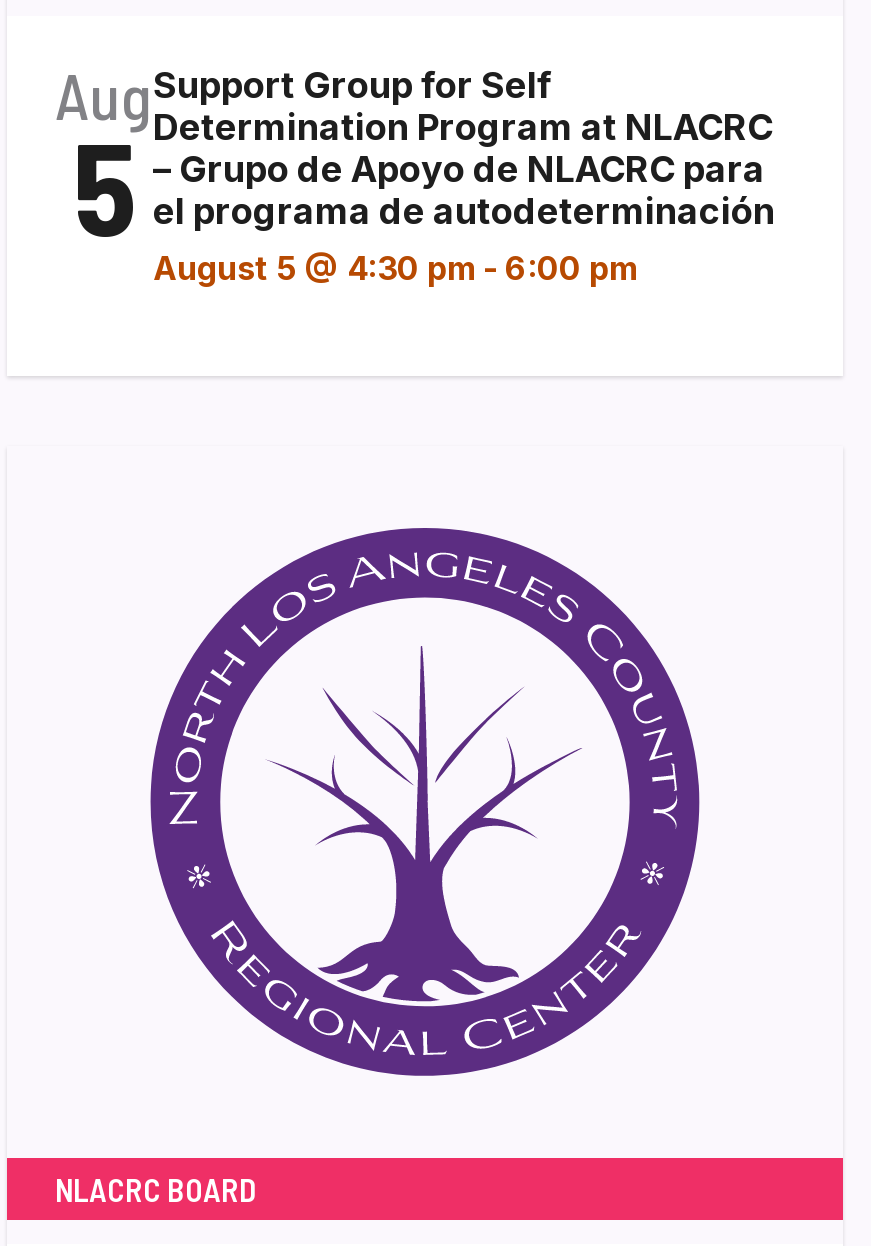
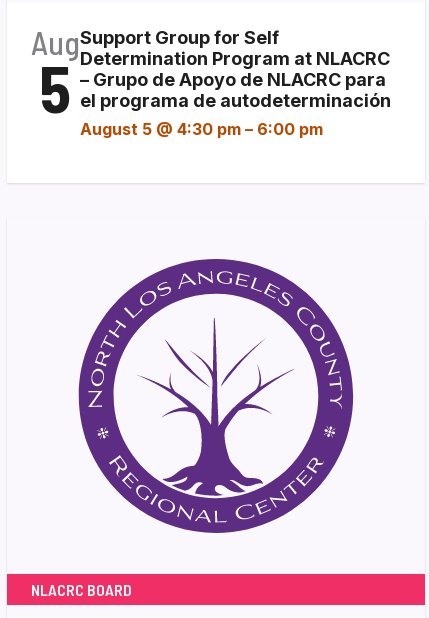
[153,248,637,288] August 5 @ 4:30 pm - 6:00 pm -> [80,119,323,139] August 5 @ 4:30 pm – 6:00 pm

